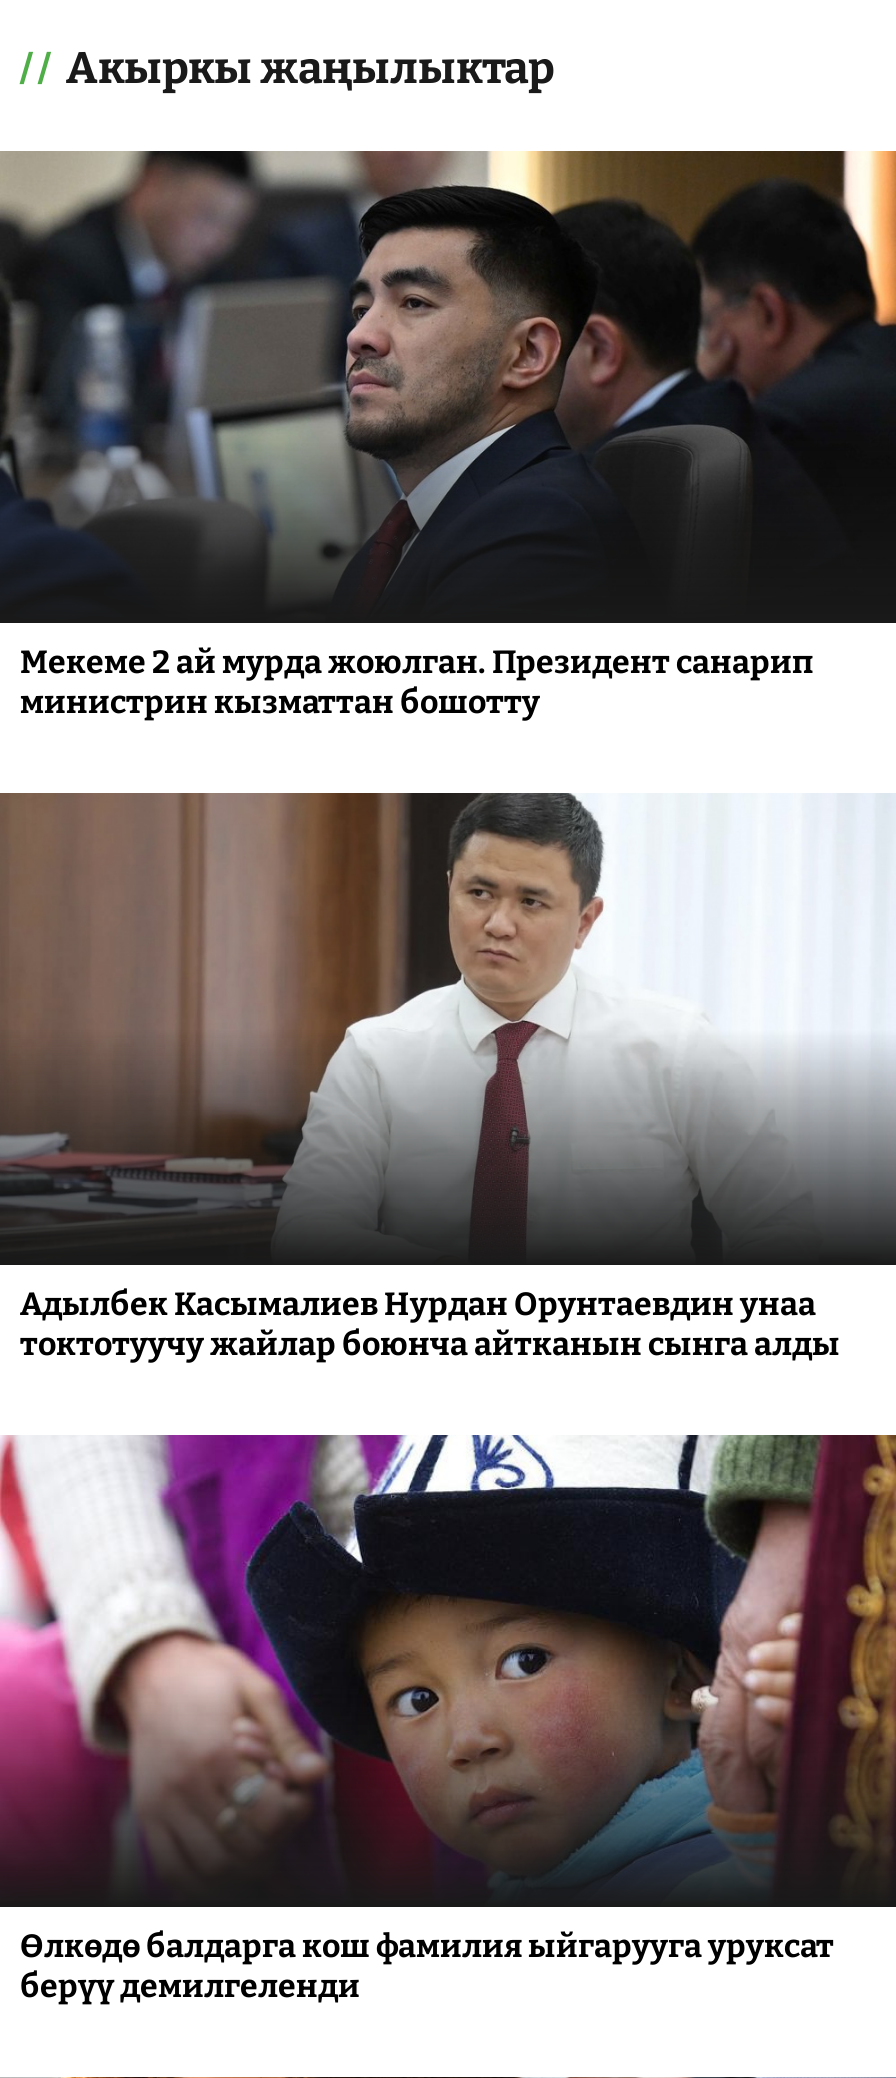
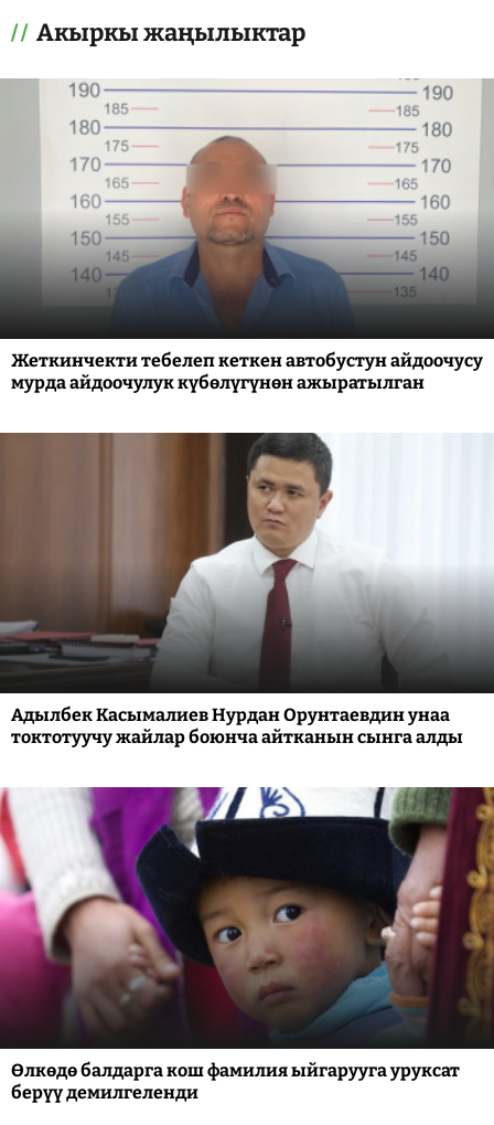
[6,148,890,721] [image] | Мекеме 2 ай мурда жоюлган. Президент санарип | министрин кызматтан бошотту -> [3,78,491,393] [image] | Жеткинчекти тебелеп кеткен автобустун айдоочусу | мурда айдоочулук күбөлүгүнөн ажыратылган

